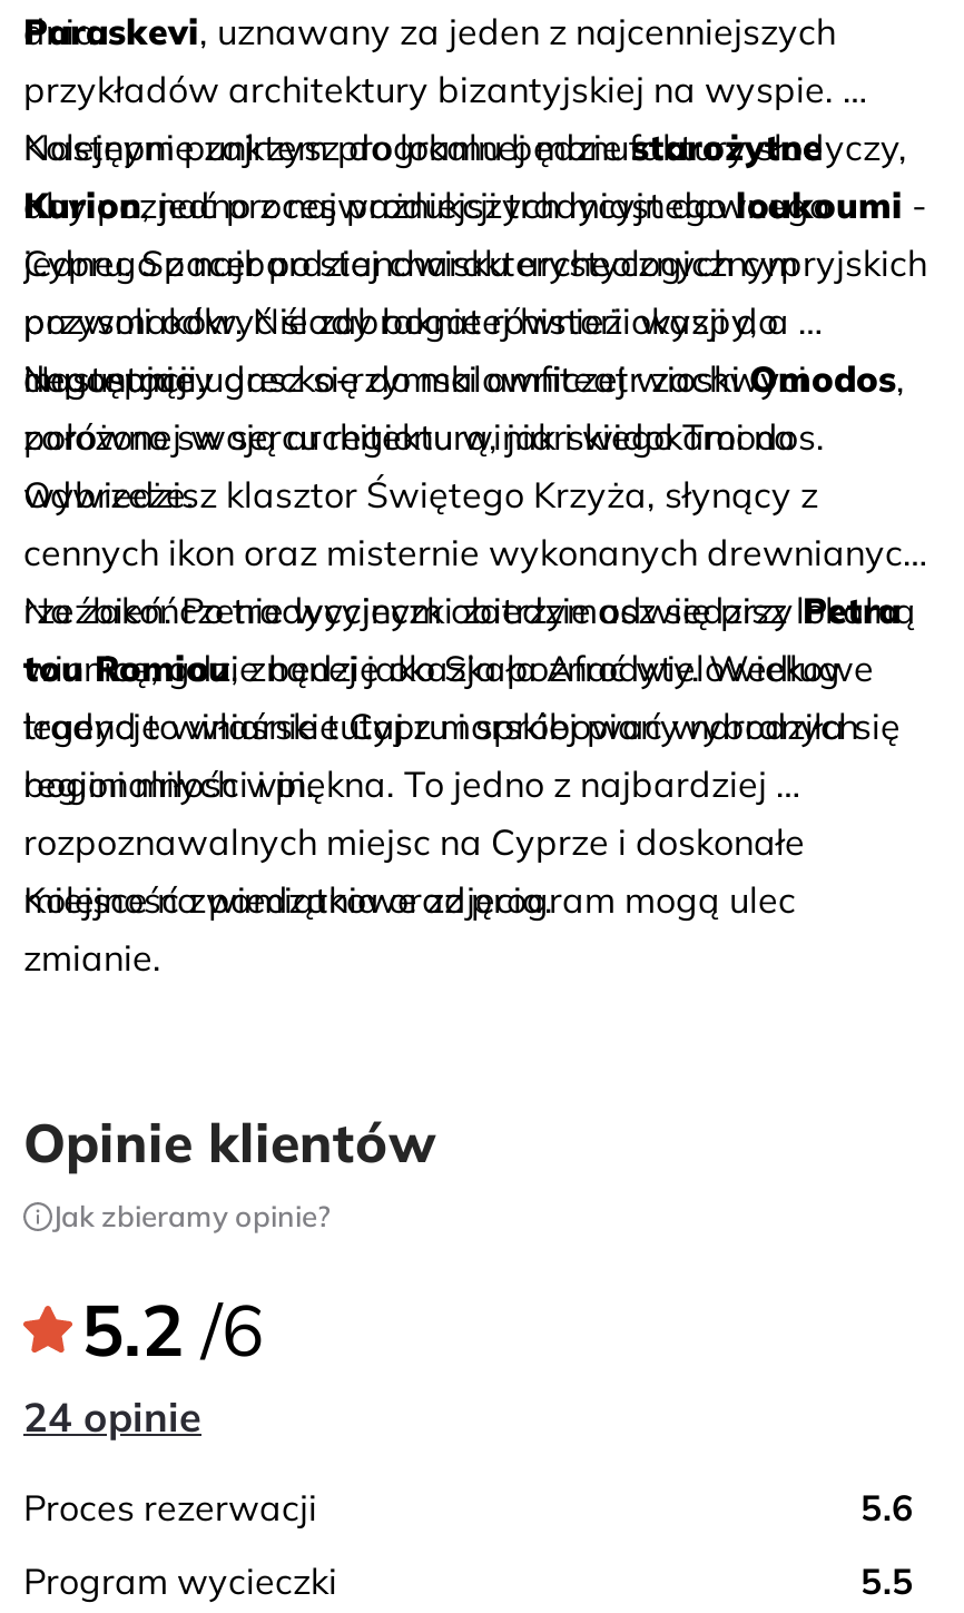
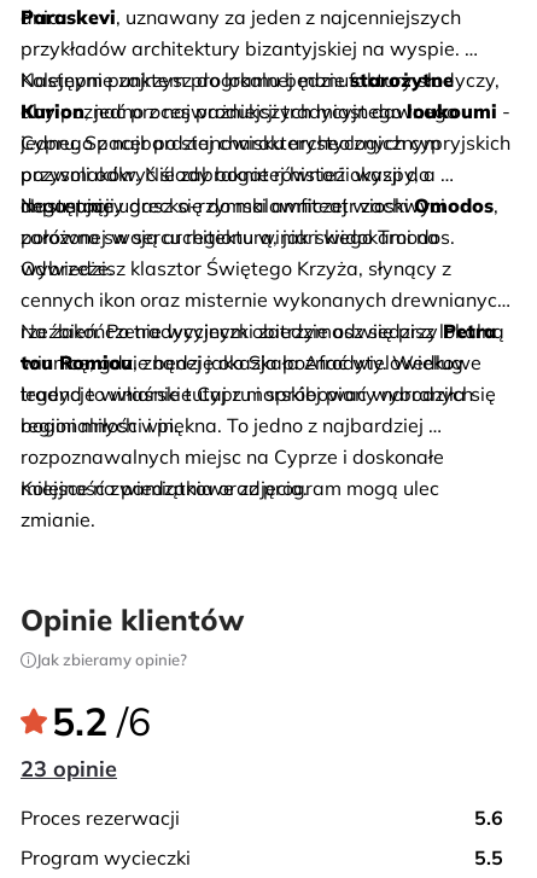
[23,1391,201,1443] 24 opinie -> [21,755,117,783] 23 opinie

